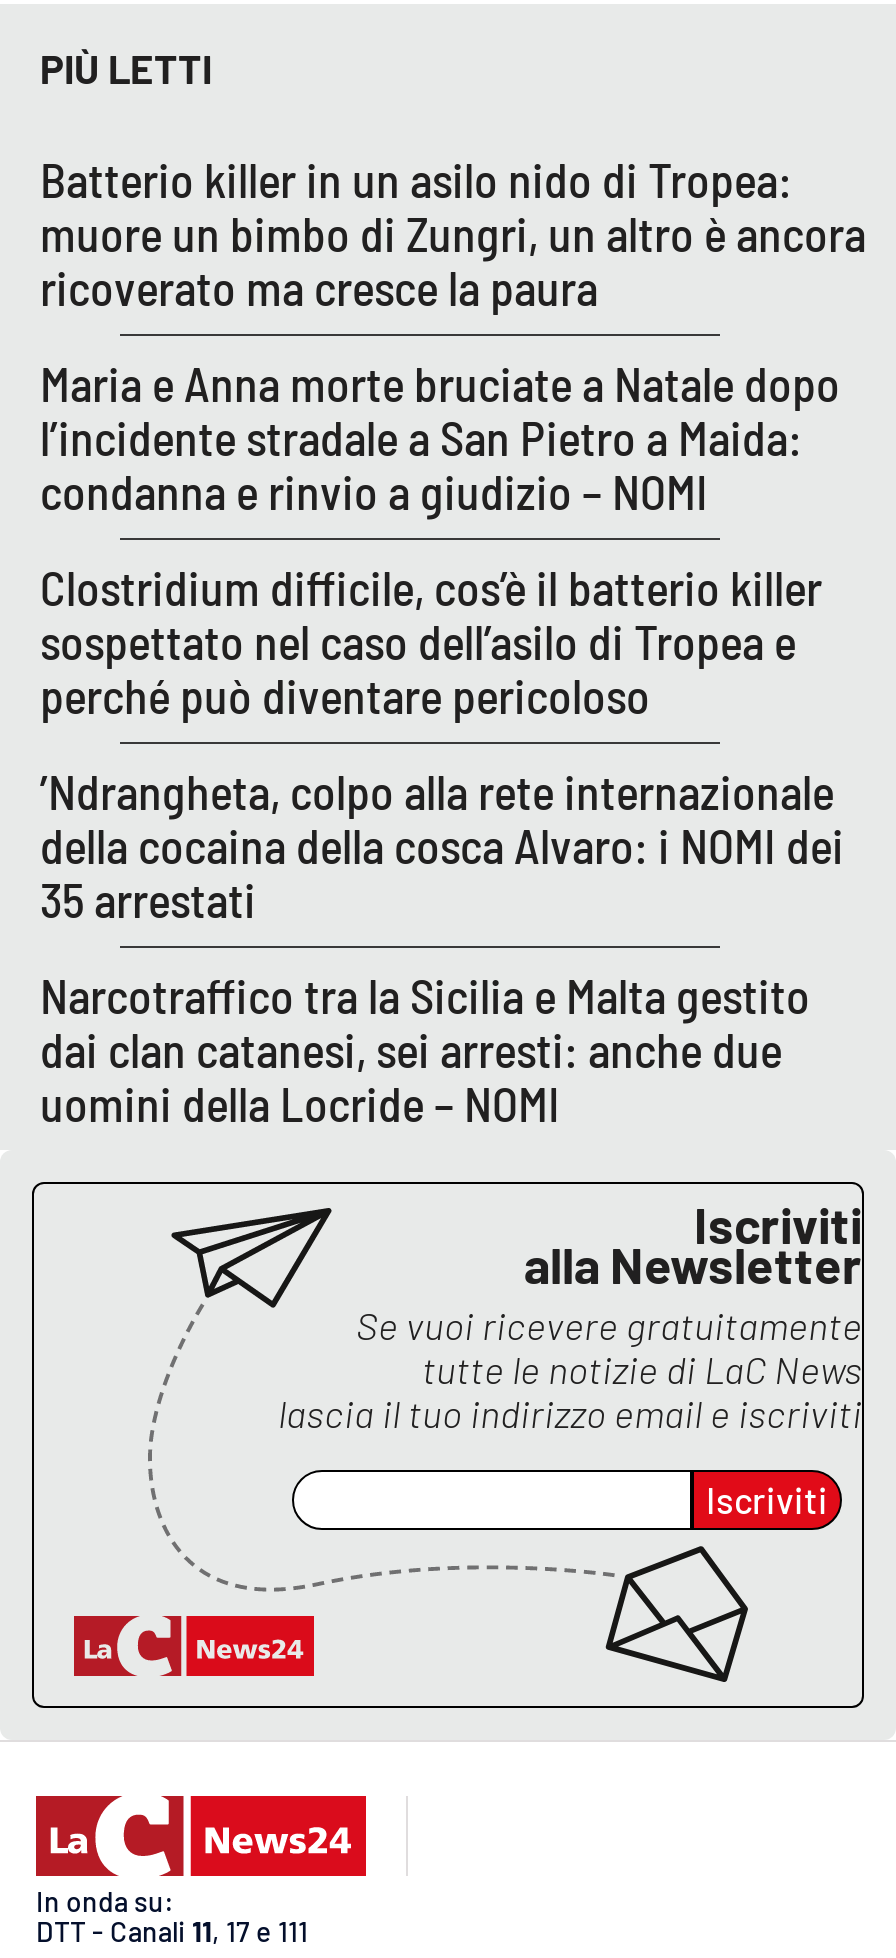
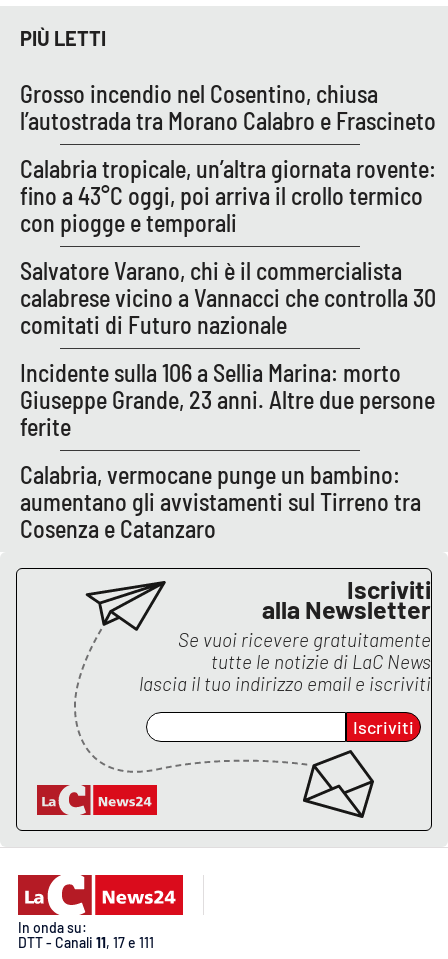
[40,150,866,316] Batterio killer in un asilo nido di Tropea: | muore un bimbo di Zungri, un altro è ancora | ricoverato ma cresce la paura -> [20,79,436,135] Grosso incendio nel Cosentino, chiusa | l’autostrada tra Morano Calabro e Frascineto
[40,354,840,520] Maria e Anna morte bruciate a Natale dopo | l’incidente stradale a San Pietro a Maida: | condanna e rinvio a giudizio – NOMI -> [20,154,436,237] Calabria tropicale, un’altra giornata rovente: | fino a 43°C oggi, poi arriva il crollo termico | con piogge e temporali
[40,558,822,724] Clostridium difficile, cos’è il batterio killer | sospettato nel caso dell’asilo di Tropea e | perché può diventare pericoloso -> [20,256,436,339] Salvatore Varano, chi è il commercialista | calabrese vicino a Vannacci che controlla 30 | comitati di Futuro nazionale
[40,762,844,928] ’Ndrangheta, colpo alla rete internazionale | della cocaina della cosca Alvaro: i NOMI dei | 35 arrestati -> [20,358,435,441] Incidente sulla 106 a Sellia Marina: morto | Giuseppe Grande, 23 anni. Altre due persone | ferite
[40,966,810,1132] Narcotraffico tra la Sicilia e Malta gestito | dai clan catanesi, sei arresti: anche due | uomini della Locride – NOMI -> [20,460,421,543] Calabria, vermocane punge un bambino: | aumentano gli avvistamenti sul Tirreno tra | Cosenza e Catanzaro

